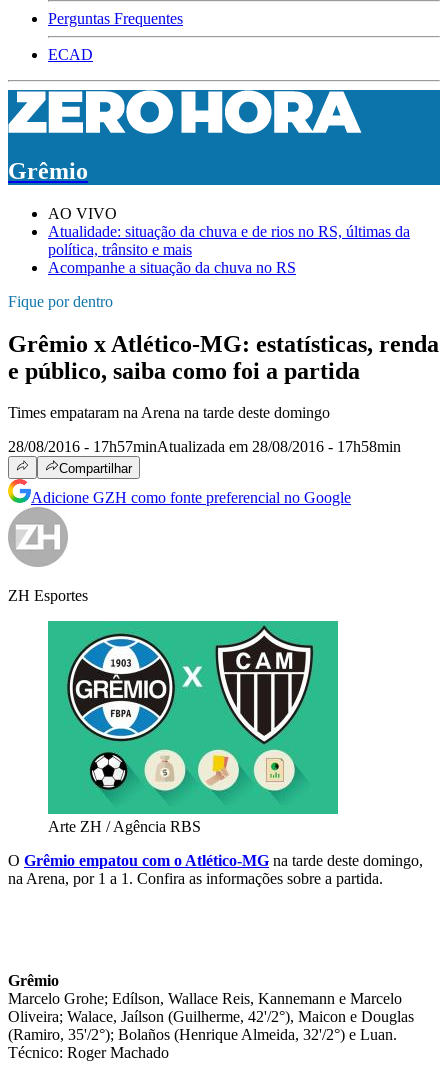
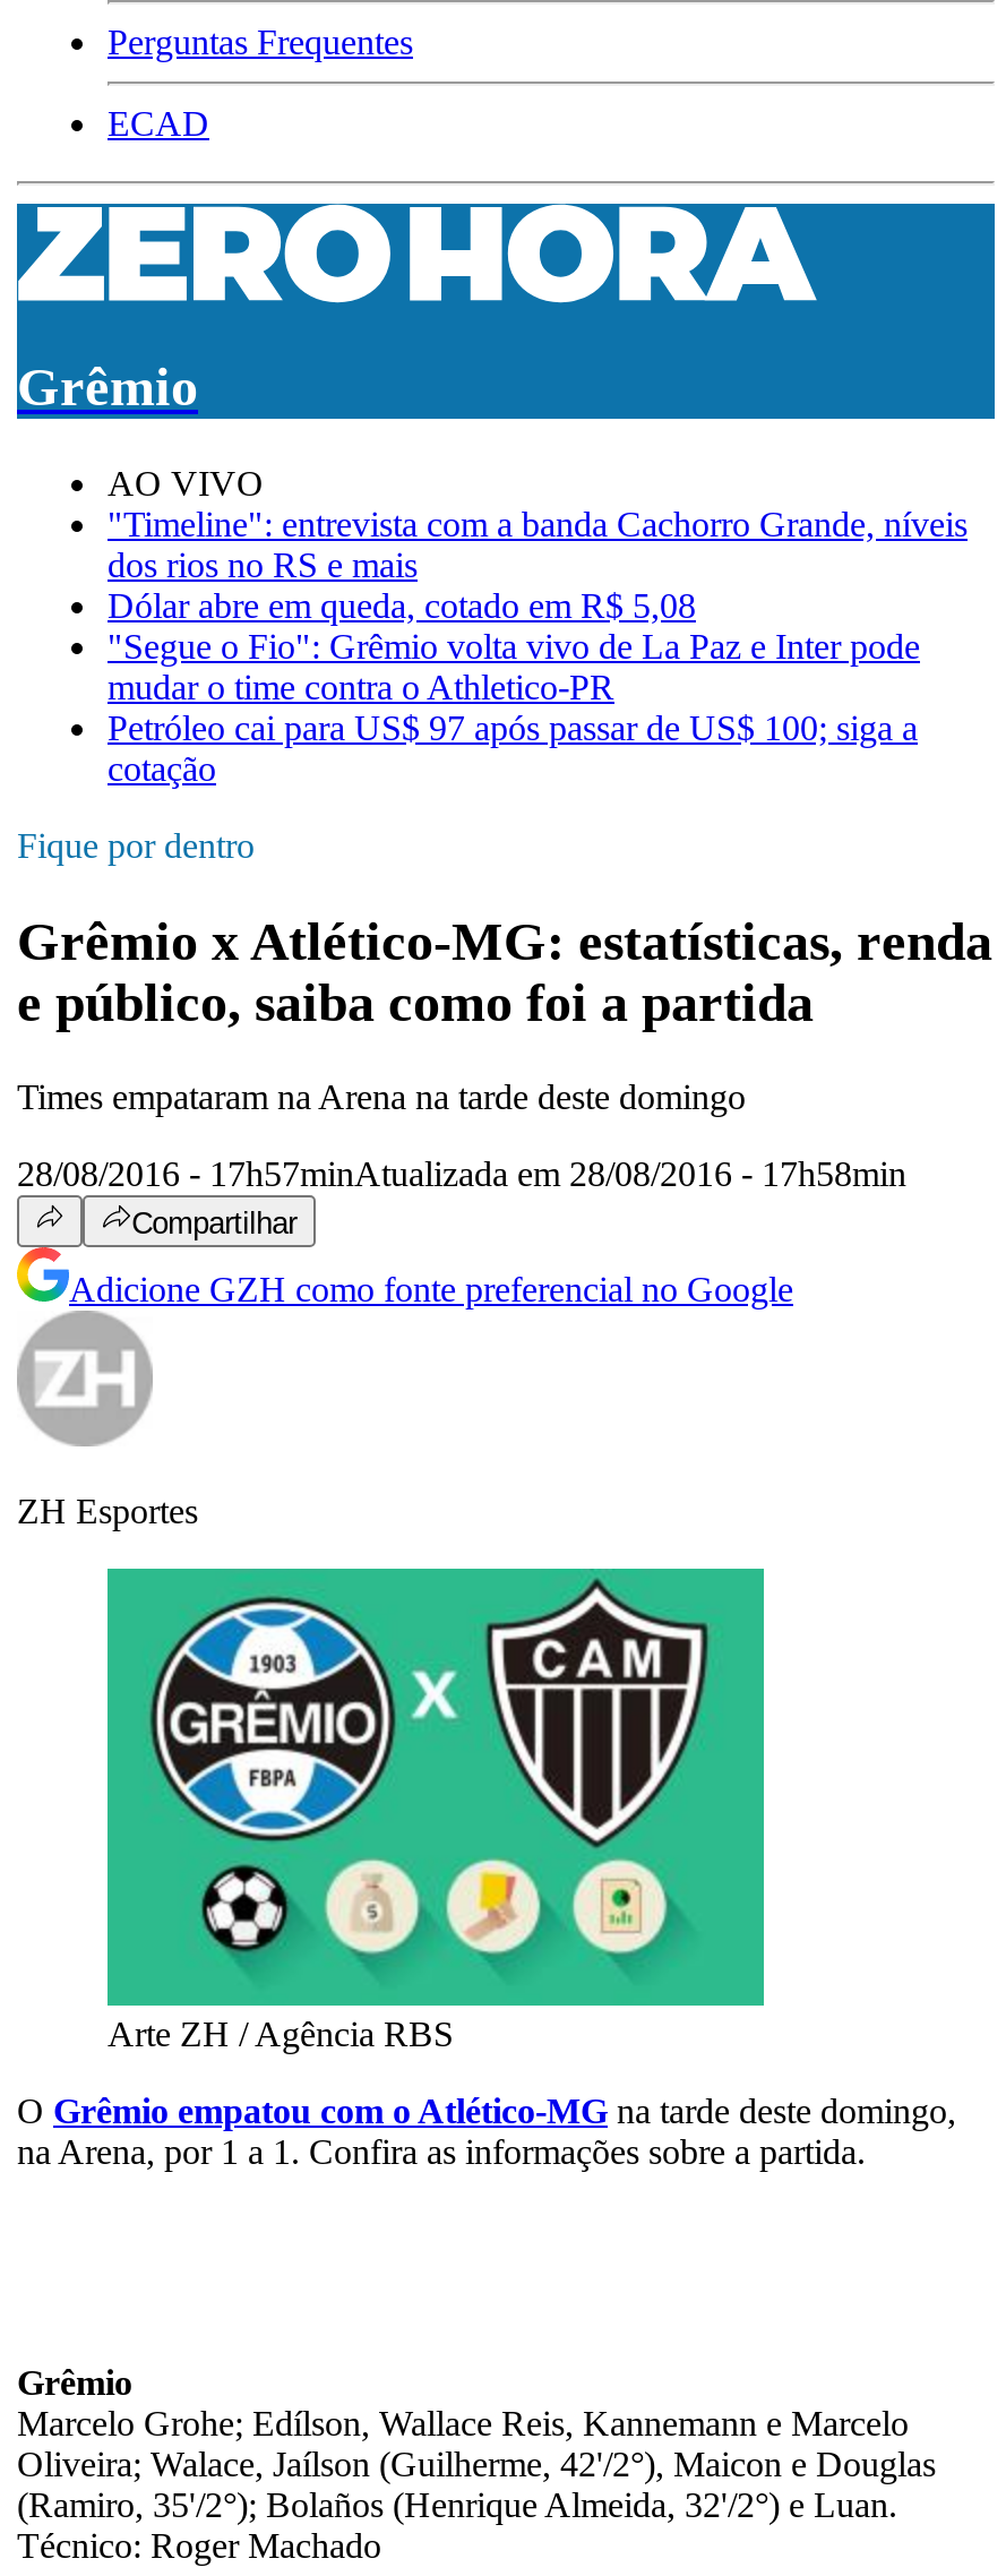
[48,223,410,276] Atualidade: situação da chuva e de rios no RS, últimas da | política, trânsito e mais | Acompanhe a situação da chuva no RS -> [108,504,968,787] "Timeline": entrevista com a banda Cachorro Grande, níveis | dos rios no RS e mais | Dólar abre em queda, cotado em R$ 5,08 | "Segue o Fio": Grêmio volta vivo de La Paz e Inter pode | mudar o time contra o Athletico-PR | Petróleo cai para US$ 97 após passar de US$ 100; siga a | cotação

